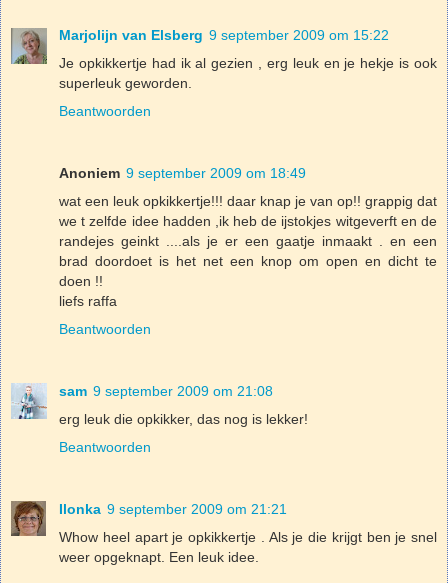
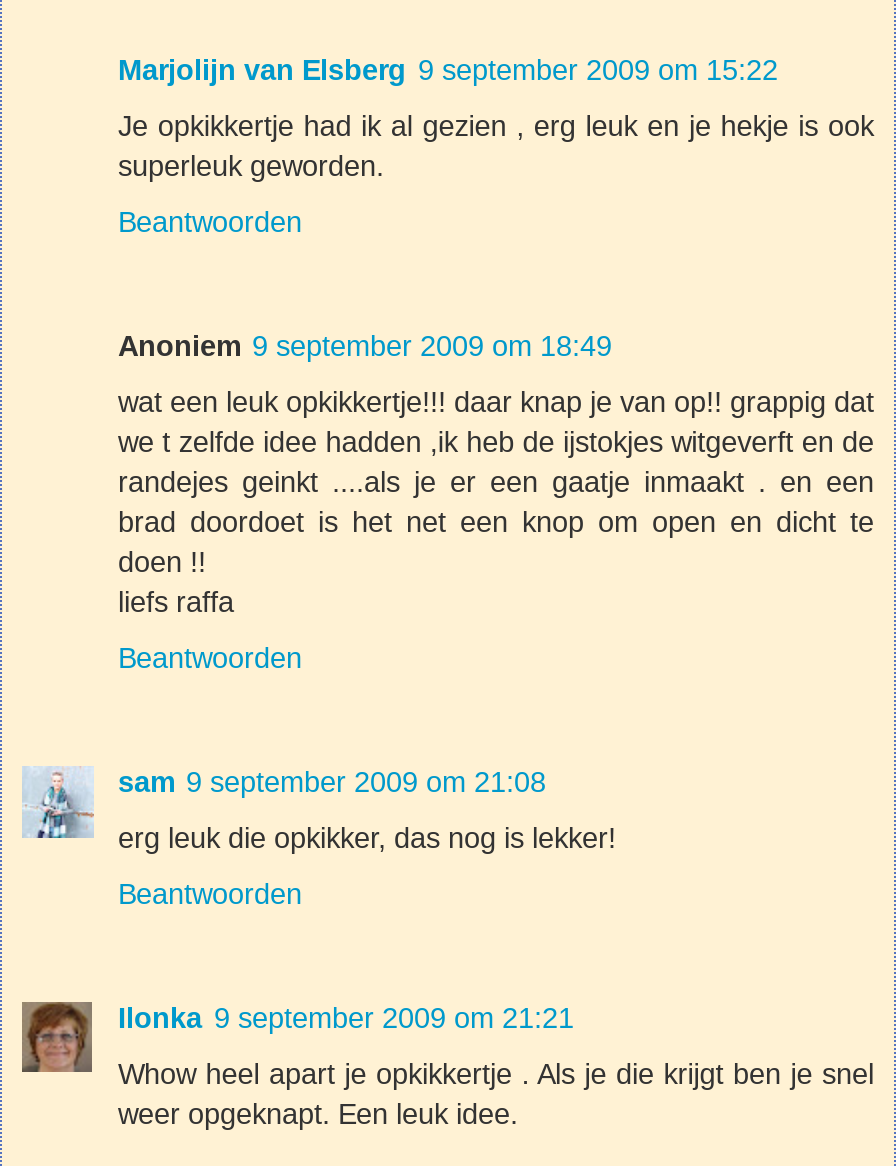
[10,27,48,65] [image] -> none

